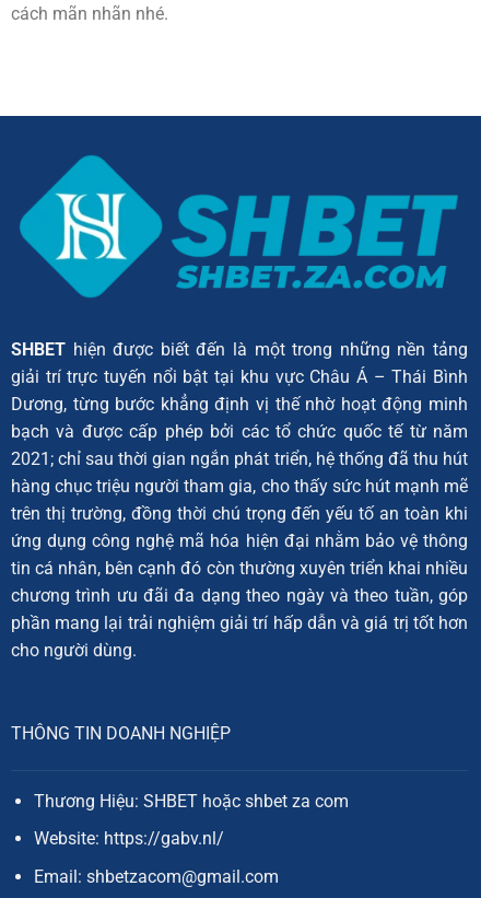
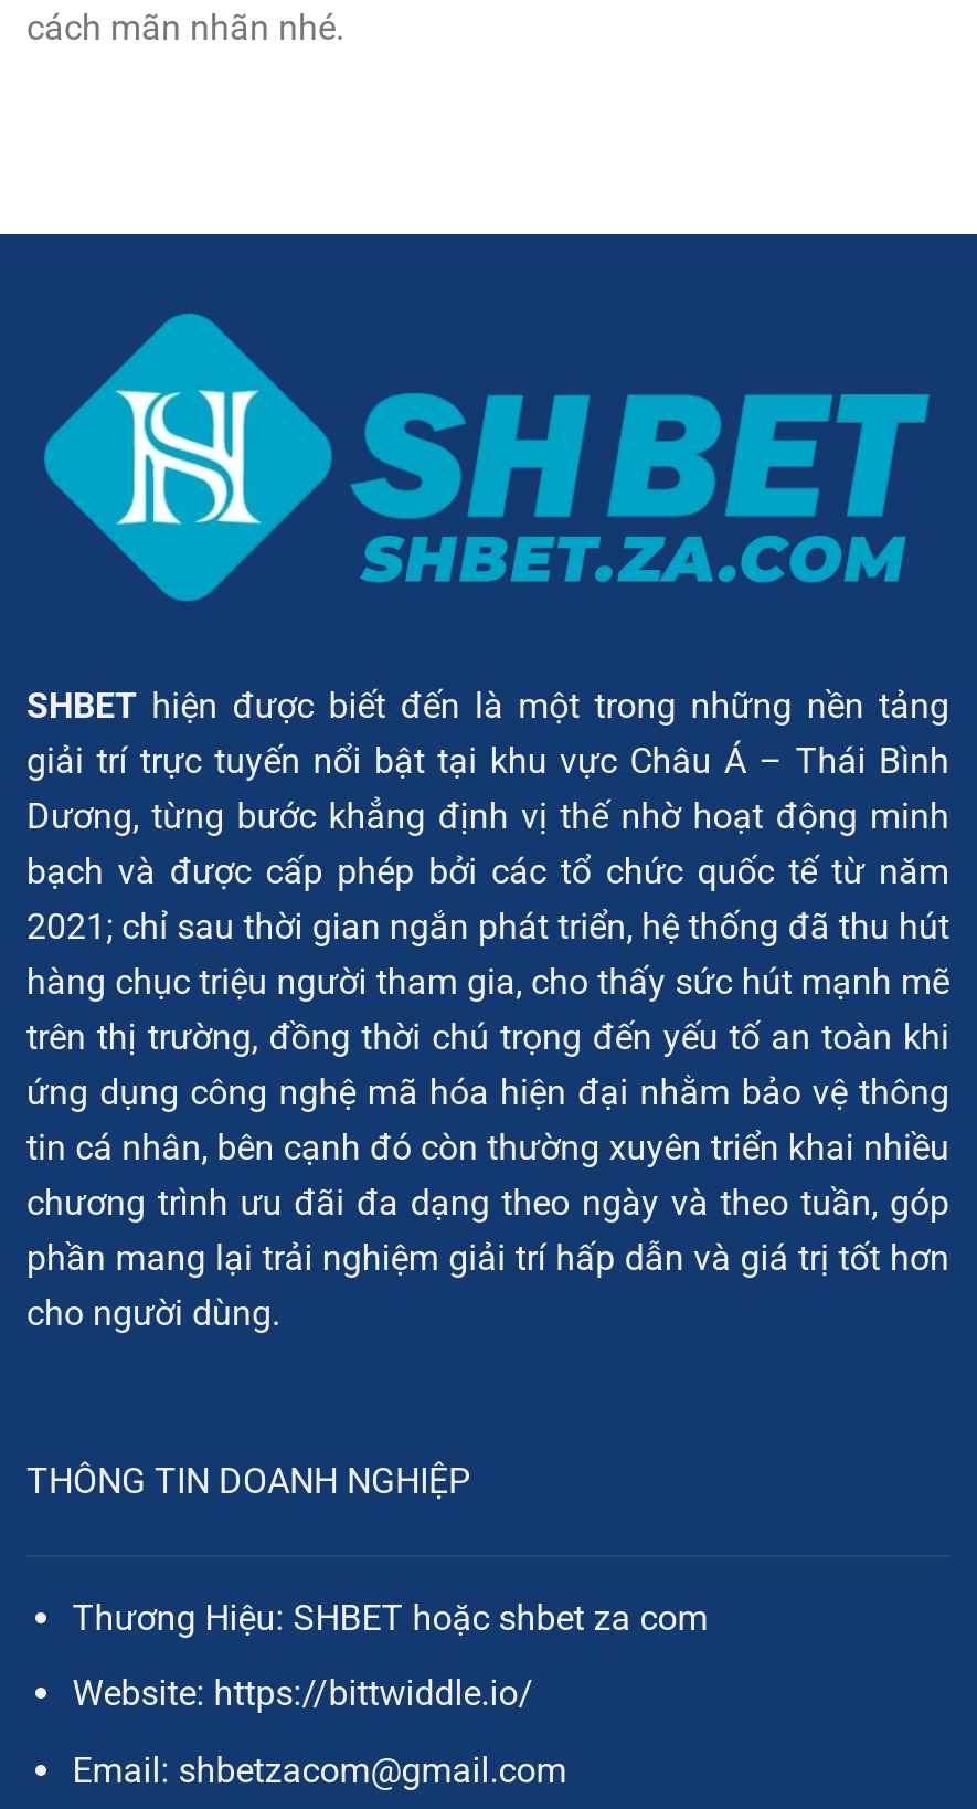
[34,828,224,849] Website: https://gabv.nl/ -> [72,1673,534,1715] Website: https://bittwiddle.io/

